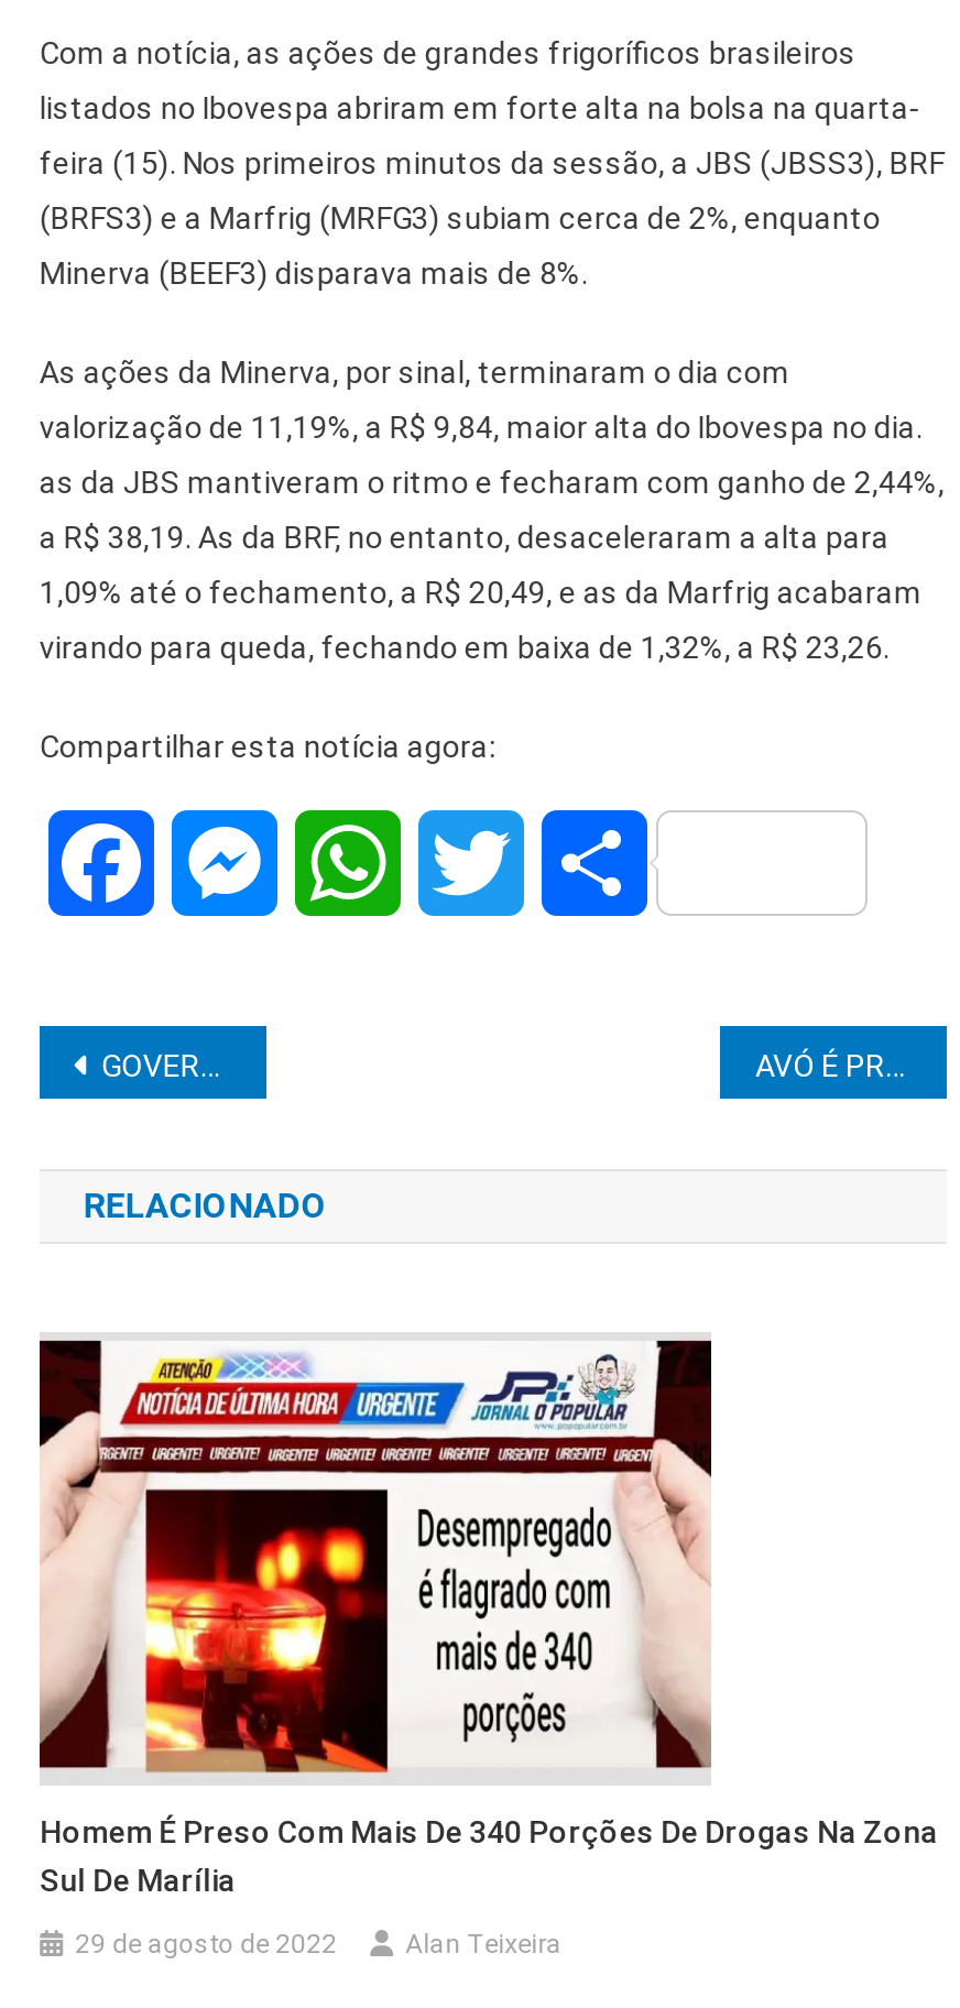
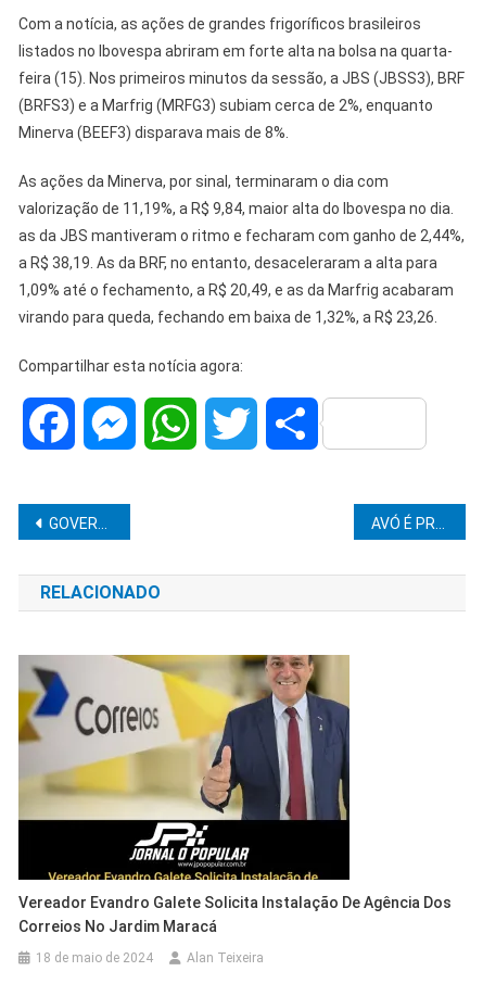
[37,1332,938,1899] [image] | Homem É Preso Com Mais De 340 Porções De Drogas Na Zona | Sul De Marília -> [17,654,452,936] [image] | Vereador Evandro Galete Solicita Instalação De Agência Dos | Correios No Jardim Maracá
[75,1929,337,1960] 29 de agosto de 2022 -> [36,951,153,966] 18 de maio de 2024

